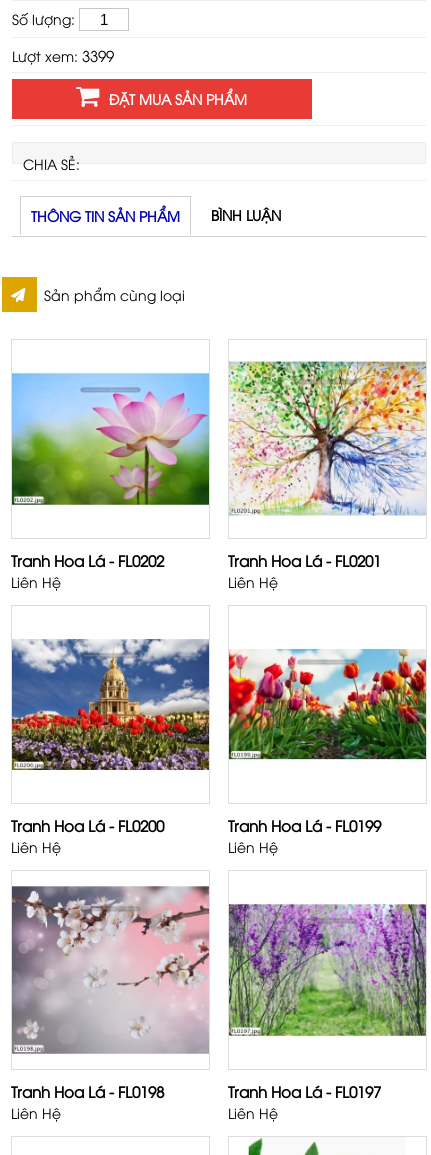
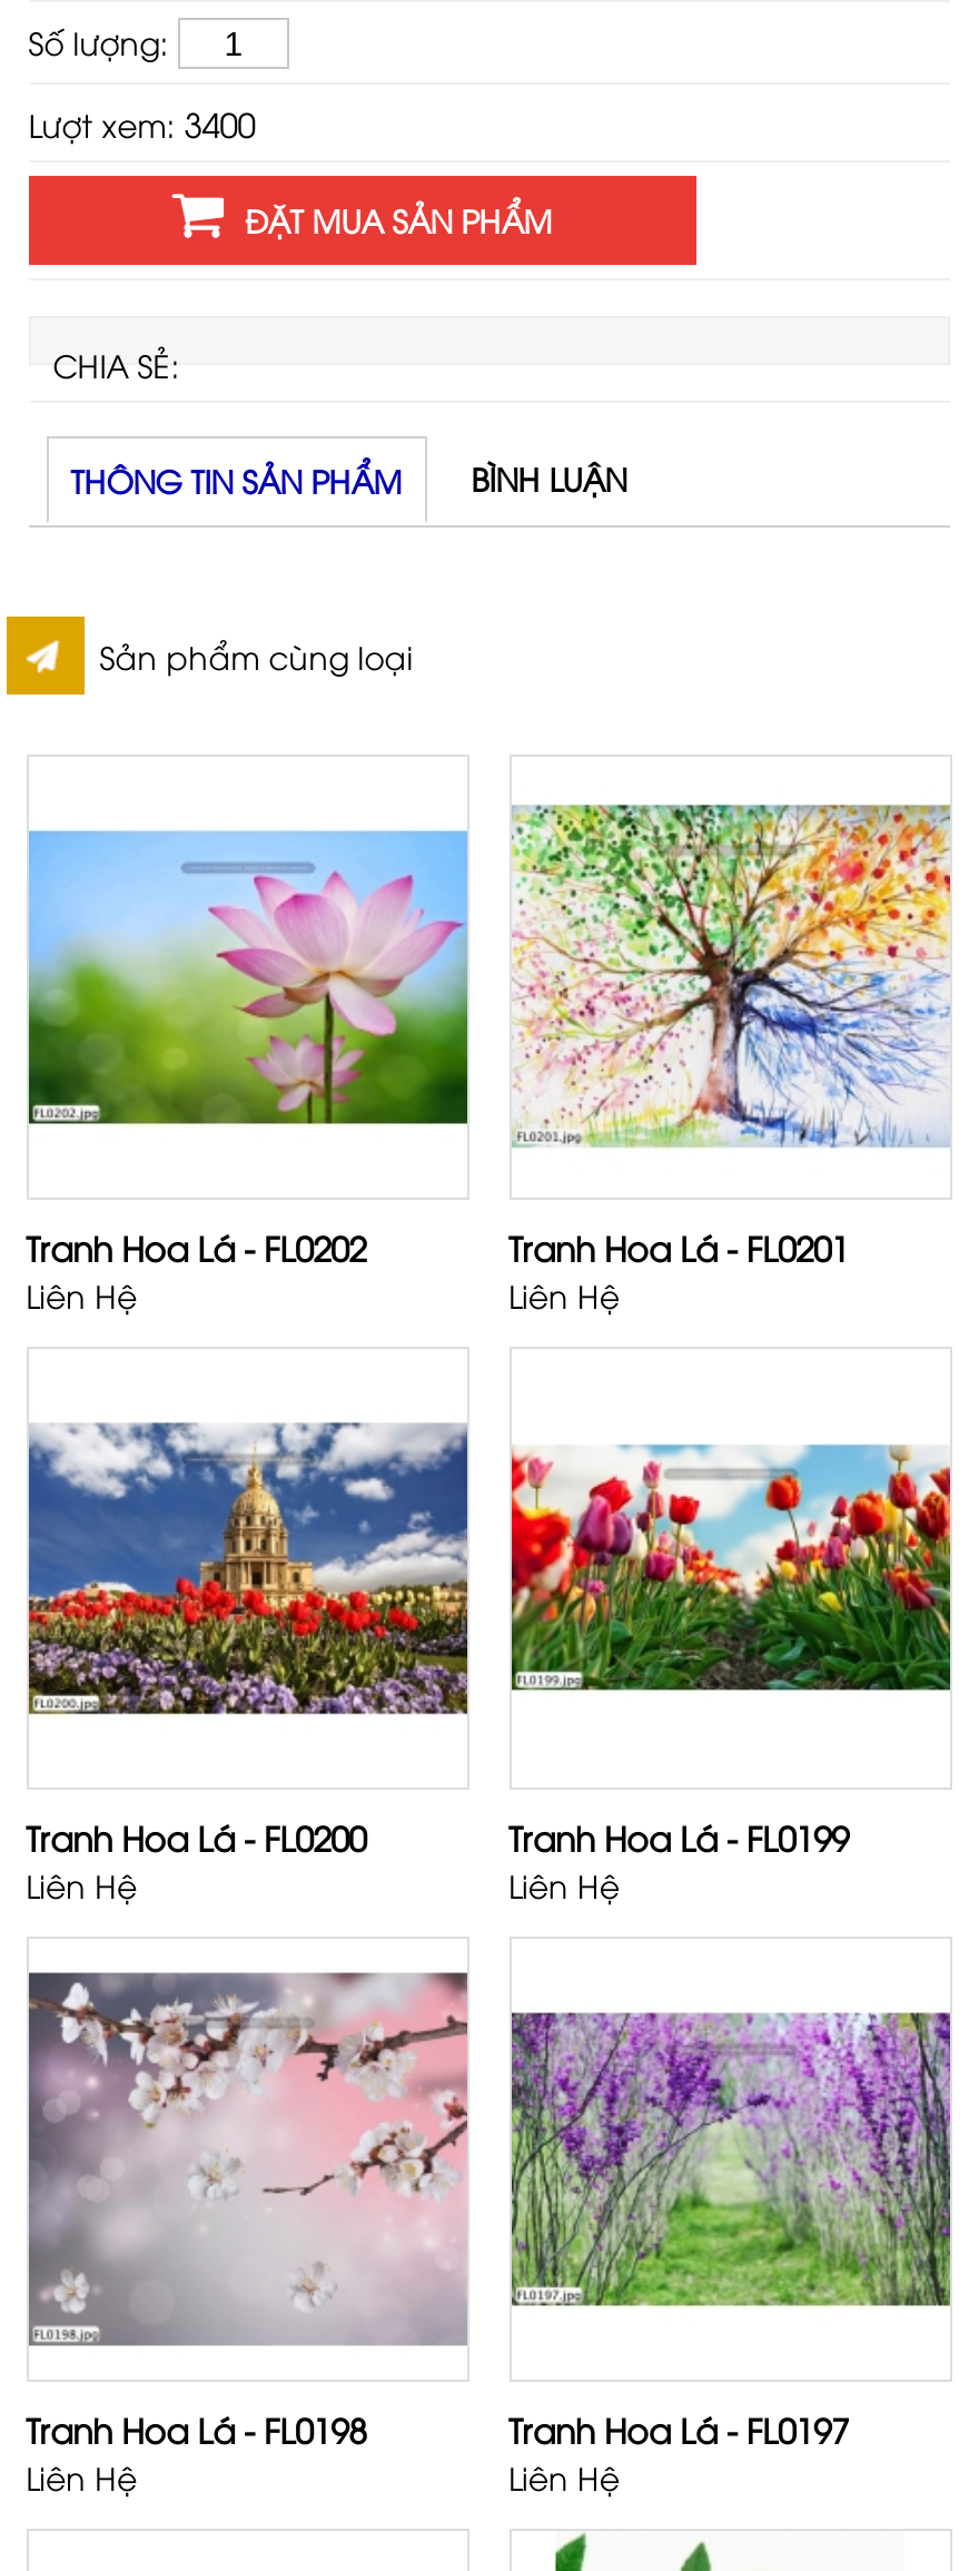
[12,45,114,65] Lượt xem: 3399 -> [28,100,255,145] Lượt xem: 3400

